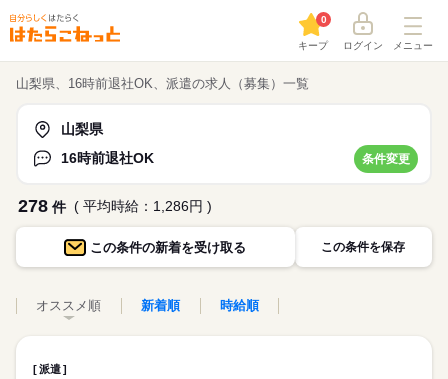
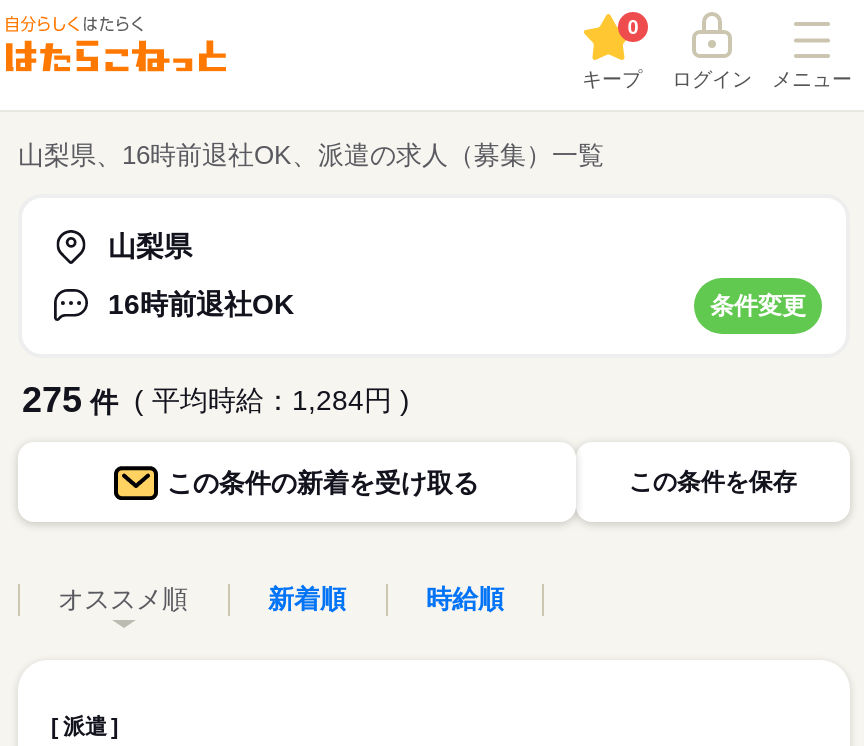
[18,196,212,216] 278件 ( 平均時給：1,286円 ) -> [22,380,410,420] 275件 ( 平均時給：1,284円 )

